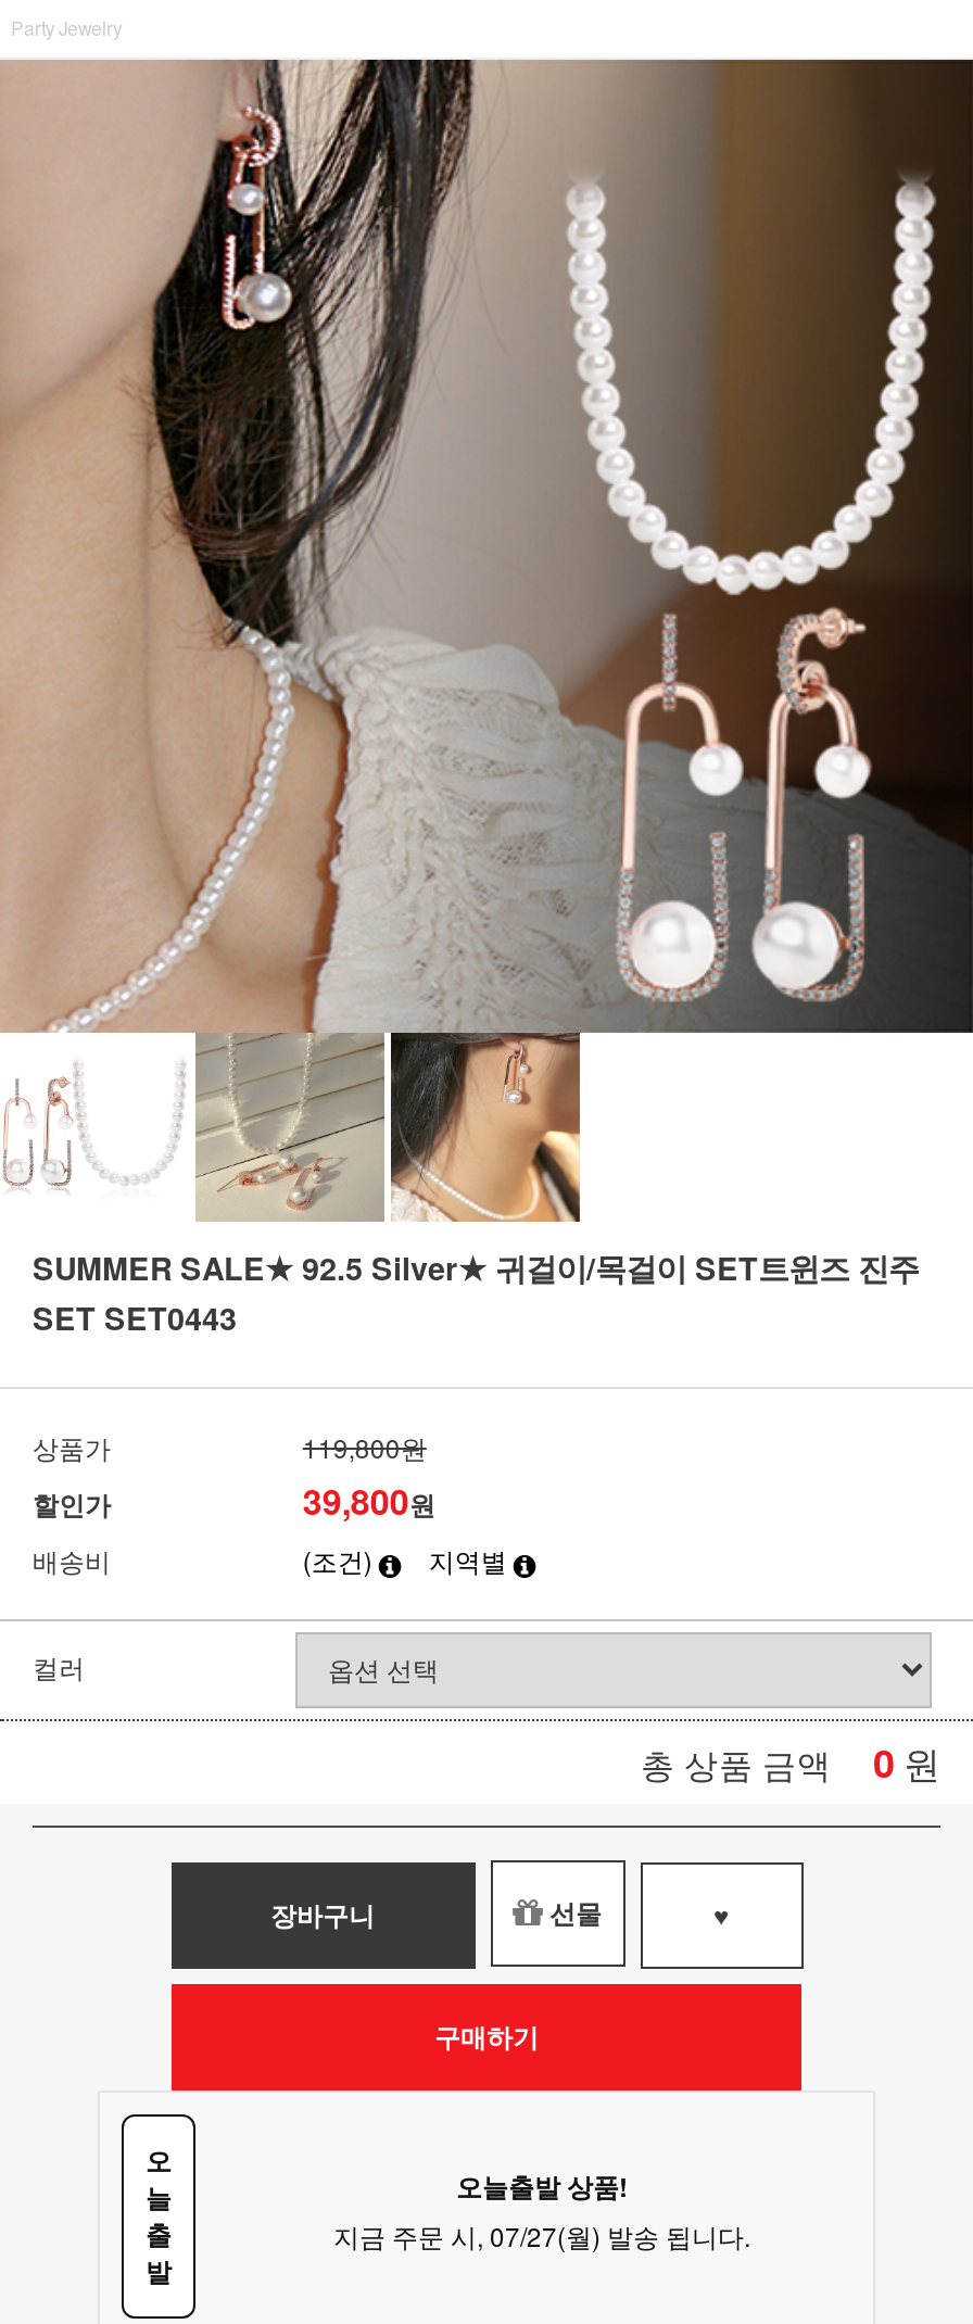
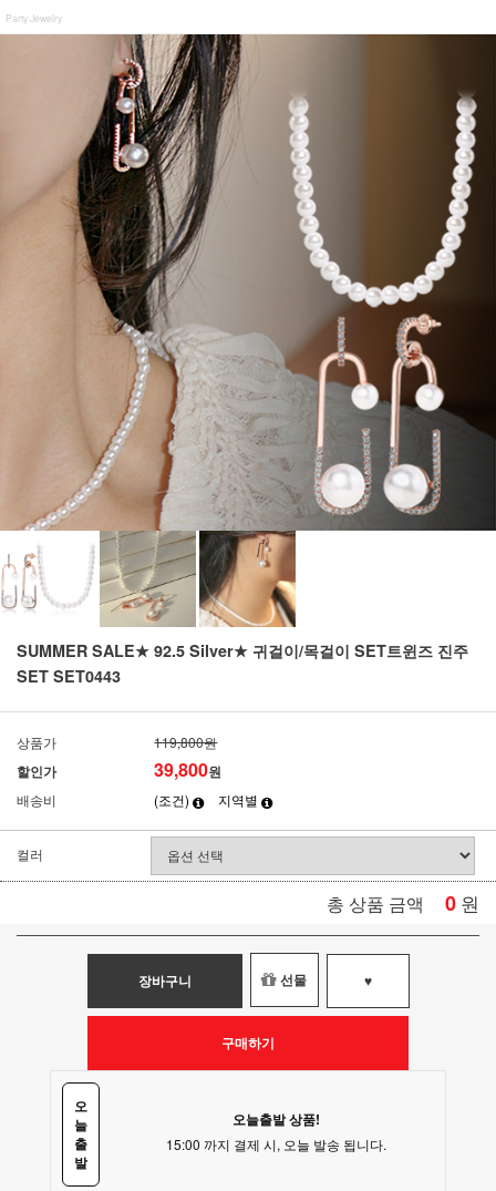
[333,2217,750,2254] 지금 주문 시, 07/27(월) 발송 됩니다. -> [166,1135,386,1153] 15:00 까지 결제 시, 오늘 발송 됩니다.

